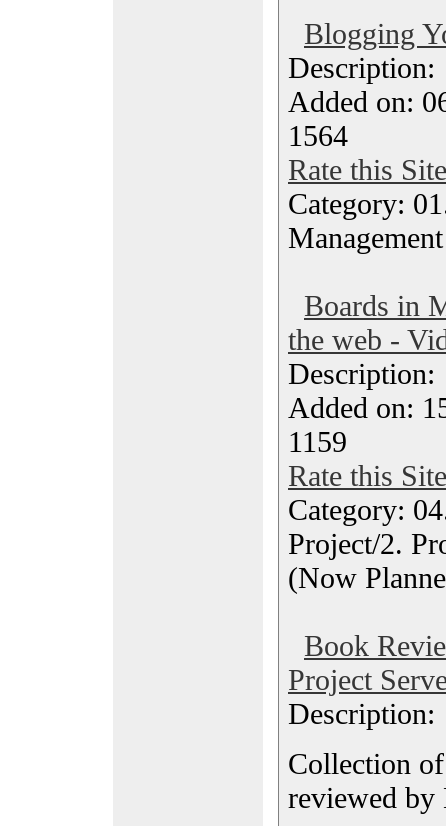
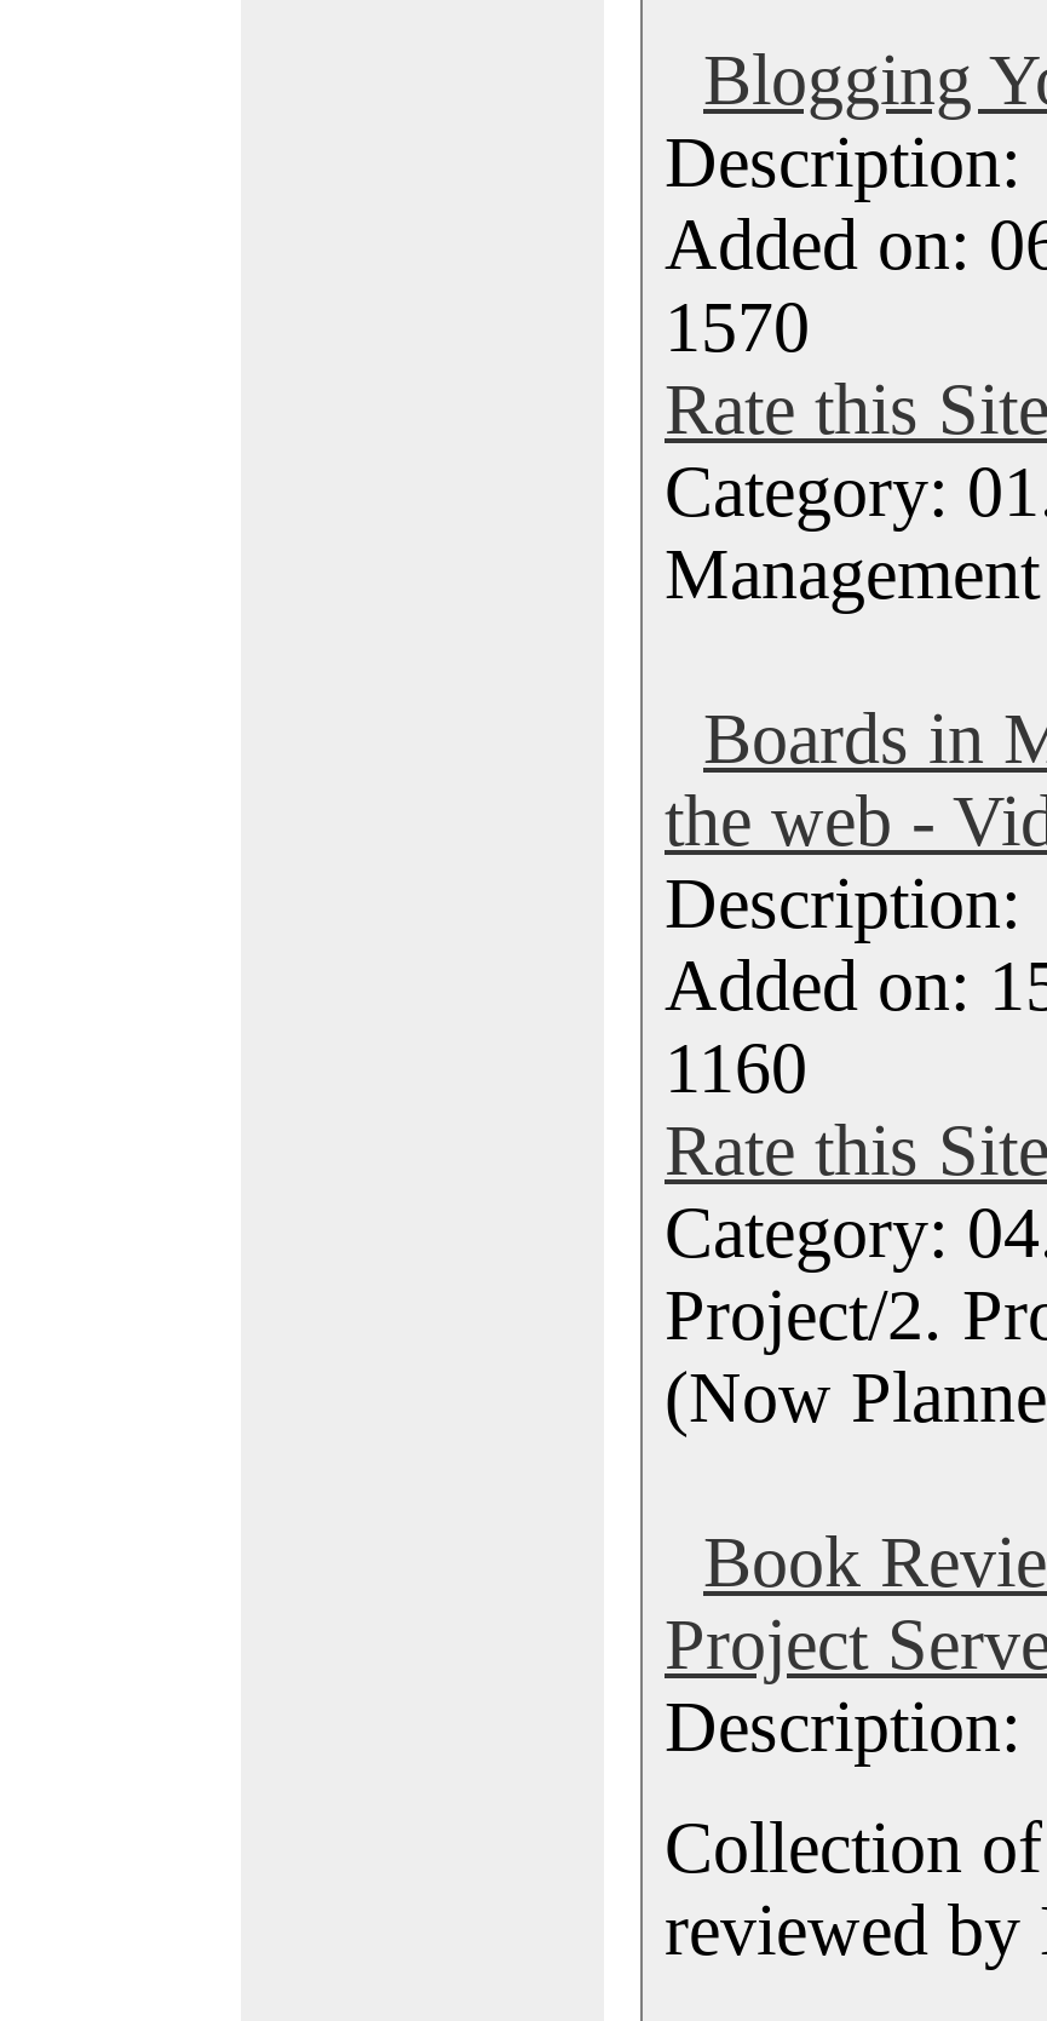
[288,119,348,152] 1564 -> [665,286,810,366] 1570
[288,425,347,458] 1159 -> [665,1027,807,1107] 1160

